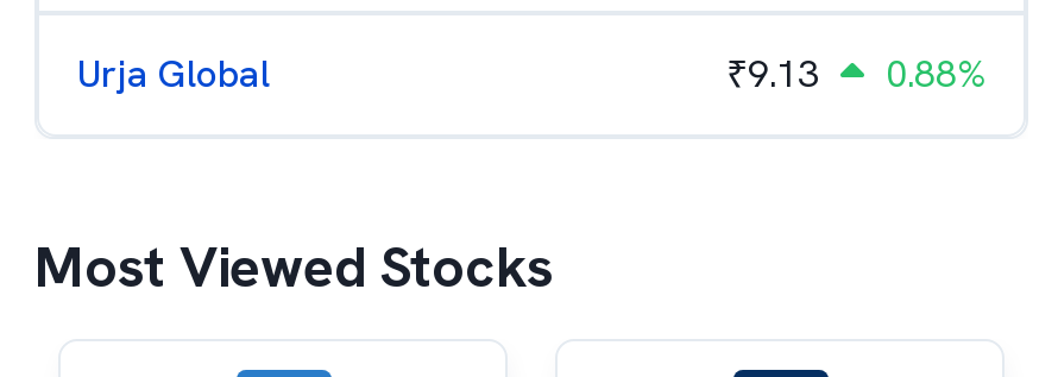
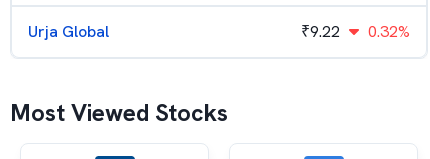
[726,49,819,99] ₹9.13 -> [301,21,340,42] ₹9.22
[886,49,985,99] 0.88% -> [368,21,410,42] 0.32%

